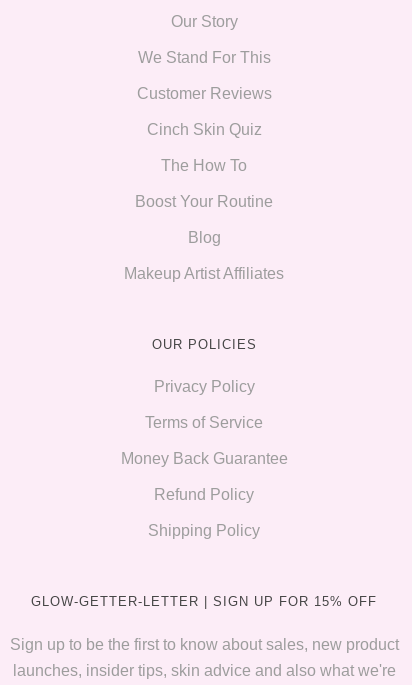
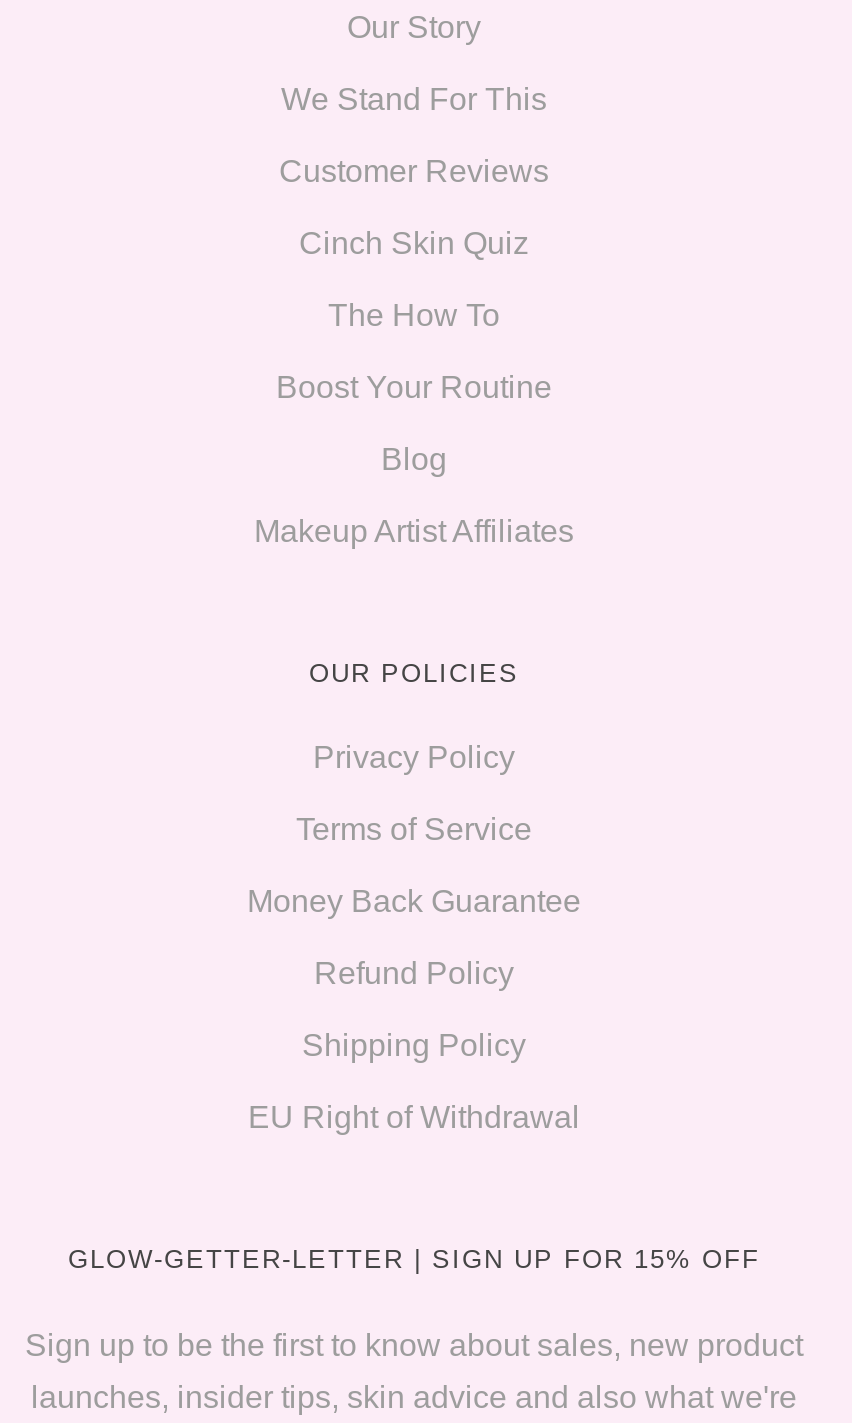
none -> [248,1099,580,1133] EU Right of Withdrawal

